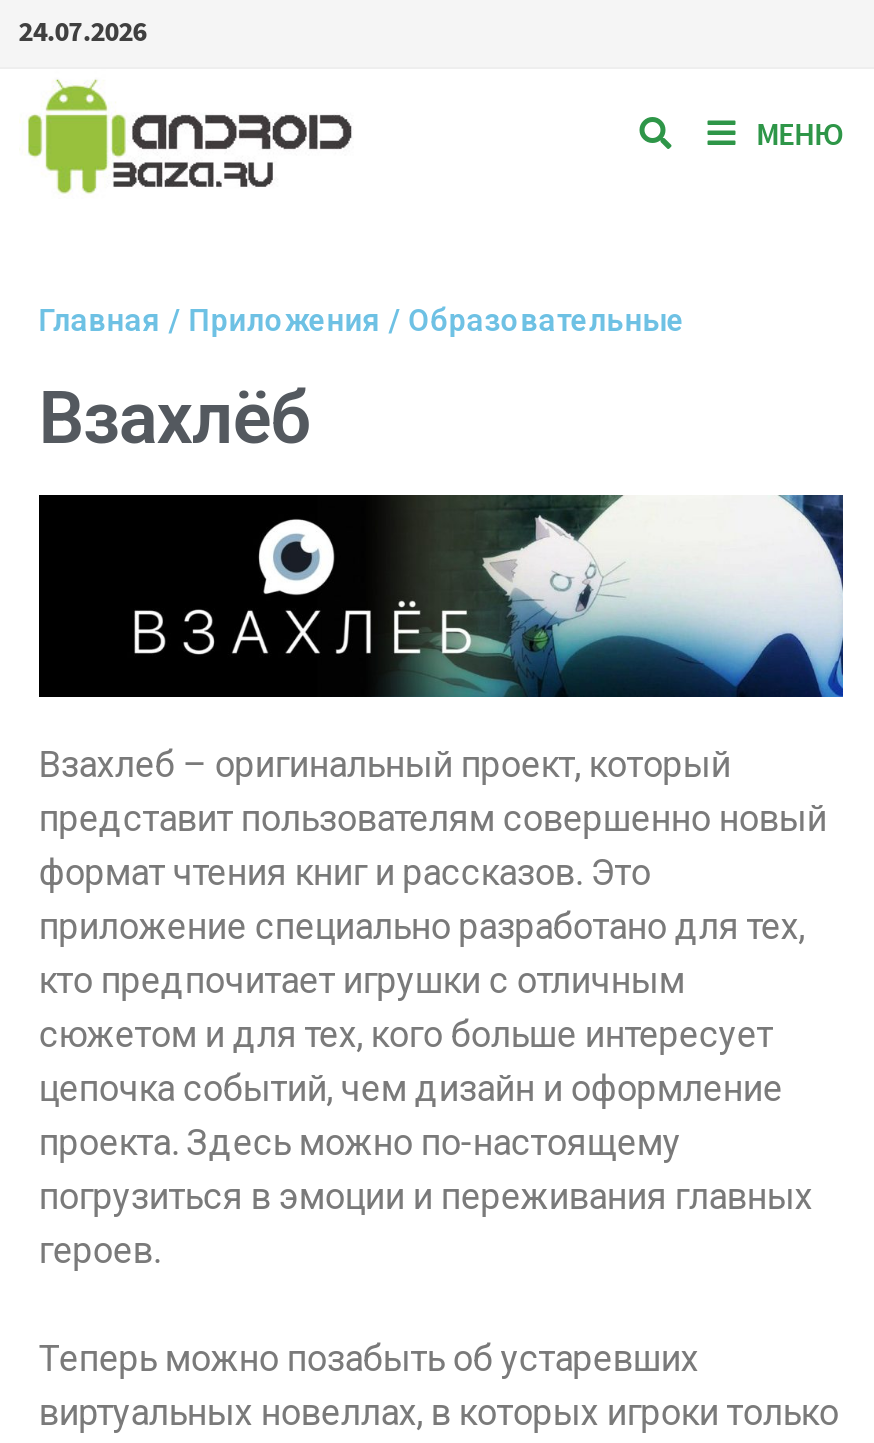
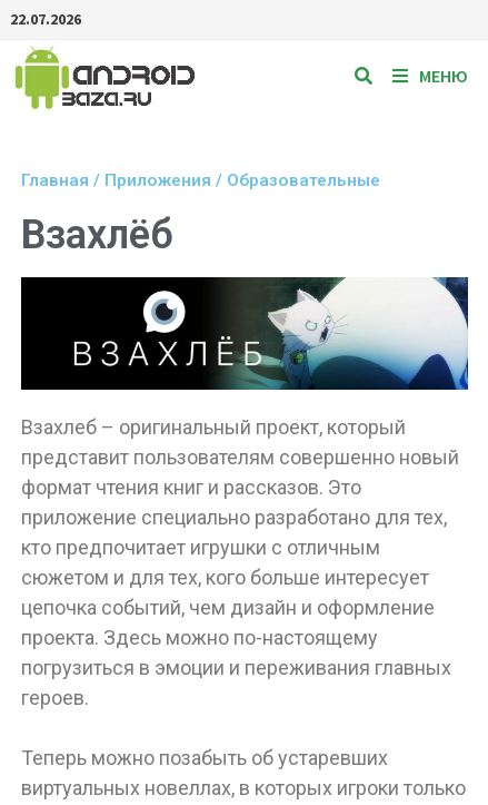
[19,13,147,49] 24.07.2026 -> [10,9,81,29] 22.07.2026

